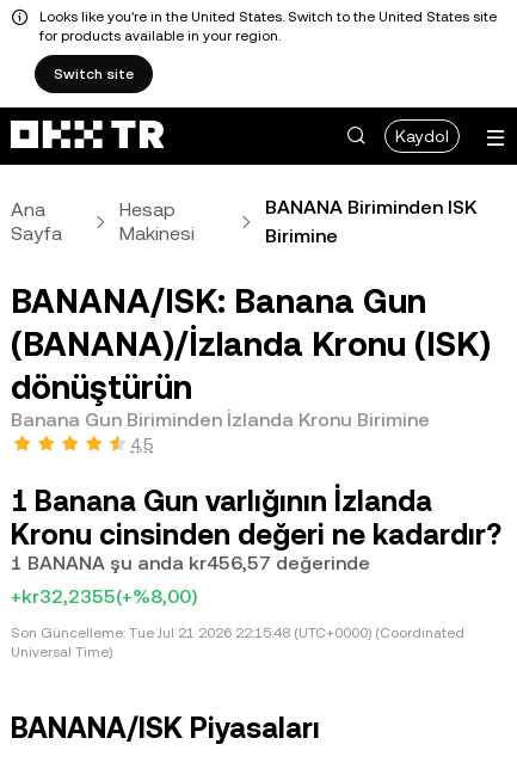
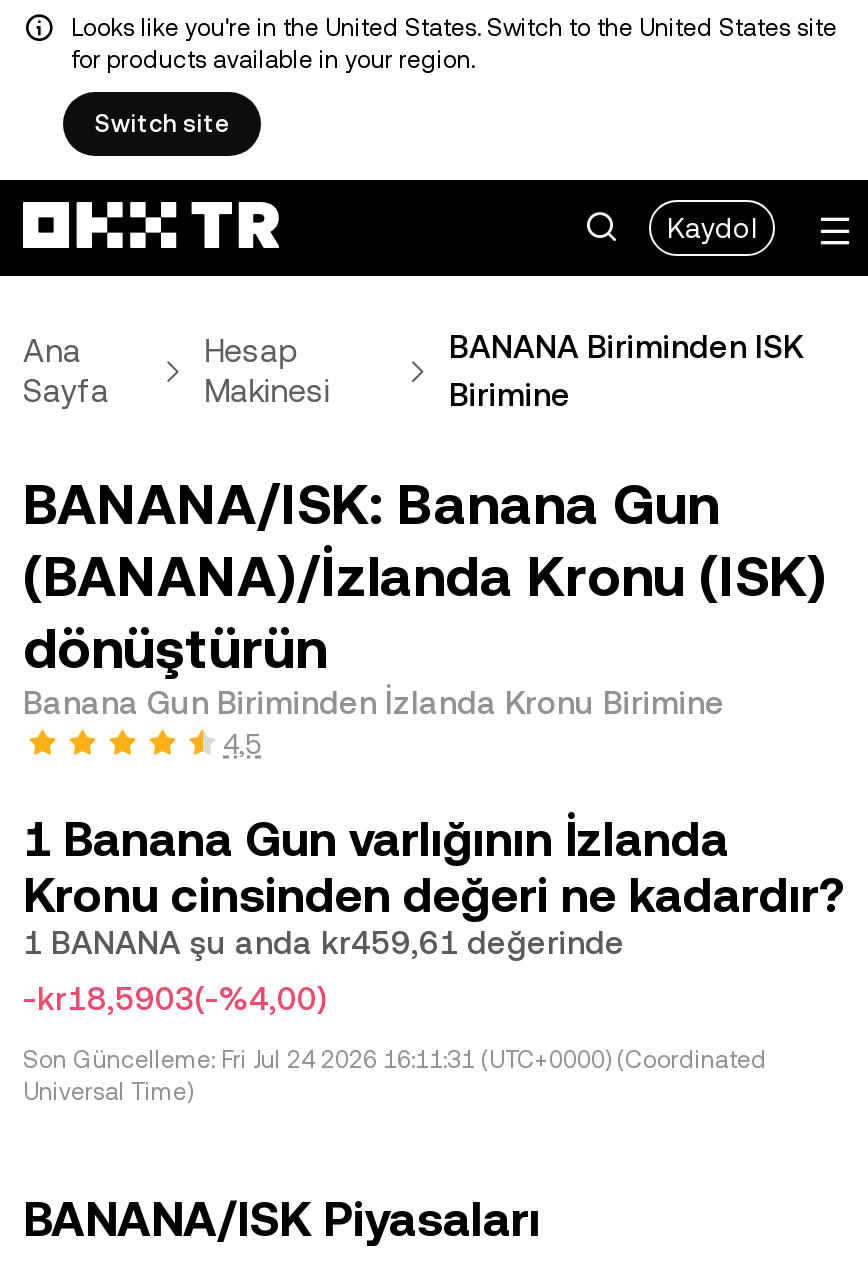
[11,552,370,574] 1 BANANA şu anda kr456,57 değerinde -> [23,924,625,962] 1 BANANA şu anda kr459,61 değerinde
[11,585,197,608] +kr32,2355(+%8,00) -> [23,980,327,1018] -kr18,5903(-%4,00)
[11,625,464,641] Son Güncelleme: Tue Jul 21 2026 22:15:48 (UTC+0000) (Coordinated -> [23,1046,767,1074] Son Güncelleme: Fri Jul 24 2026 16:11:31 (UTC+0000) (Coordinated

